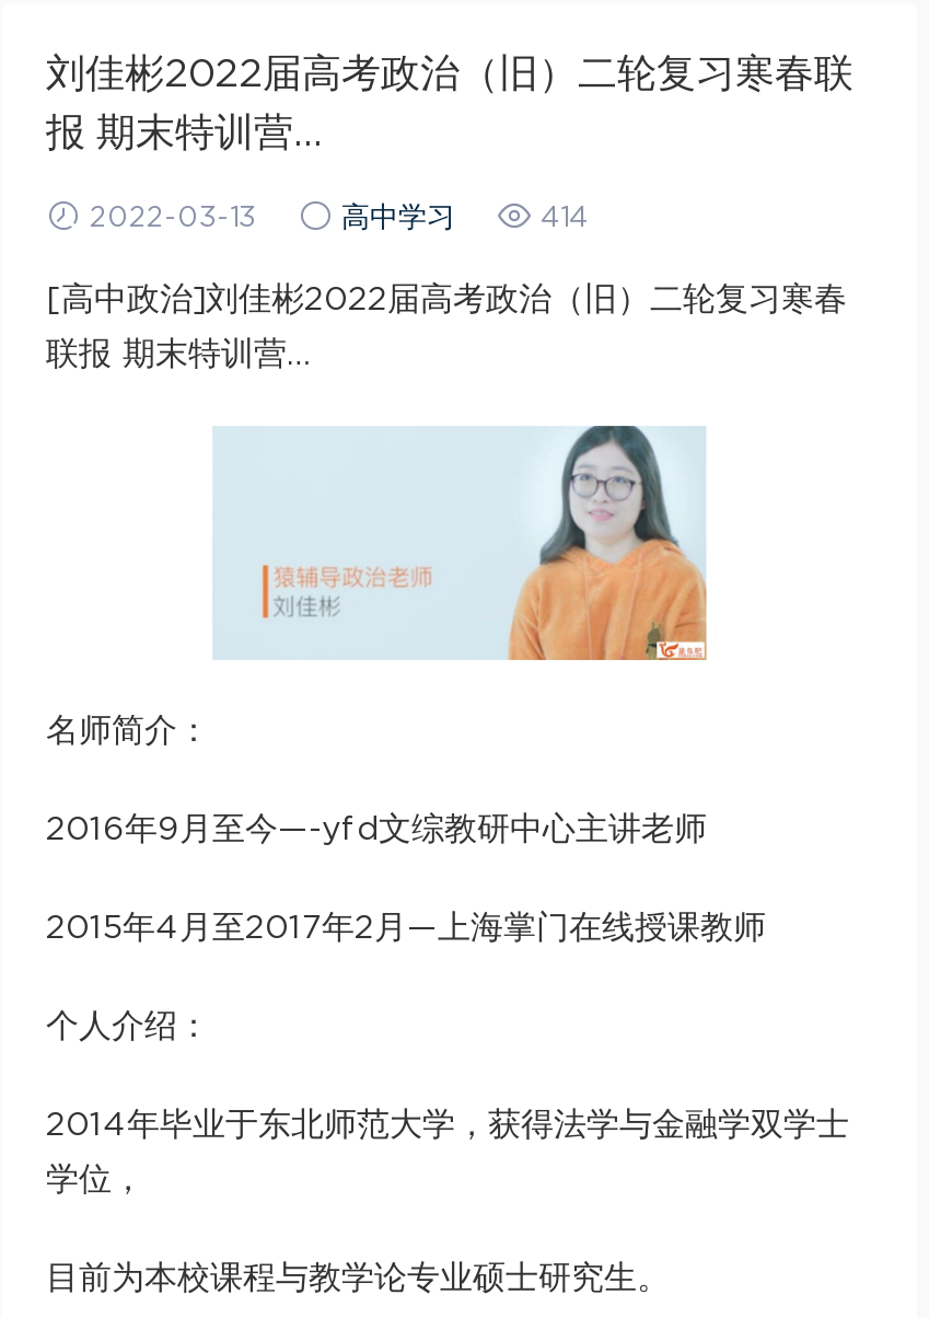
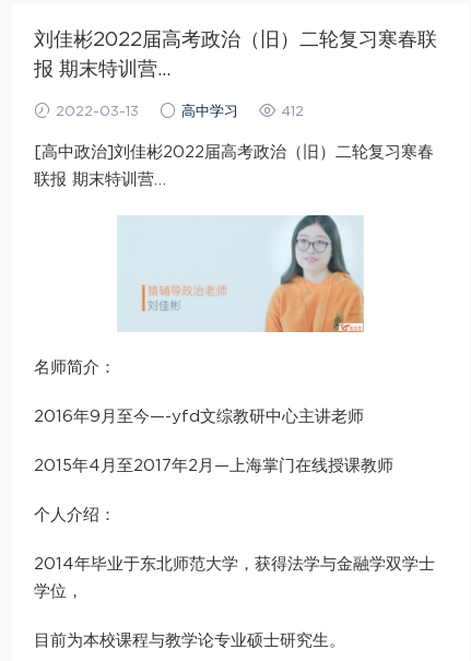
[532,205,589,234] 414 -> [276,105,304,119] 412

